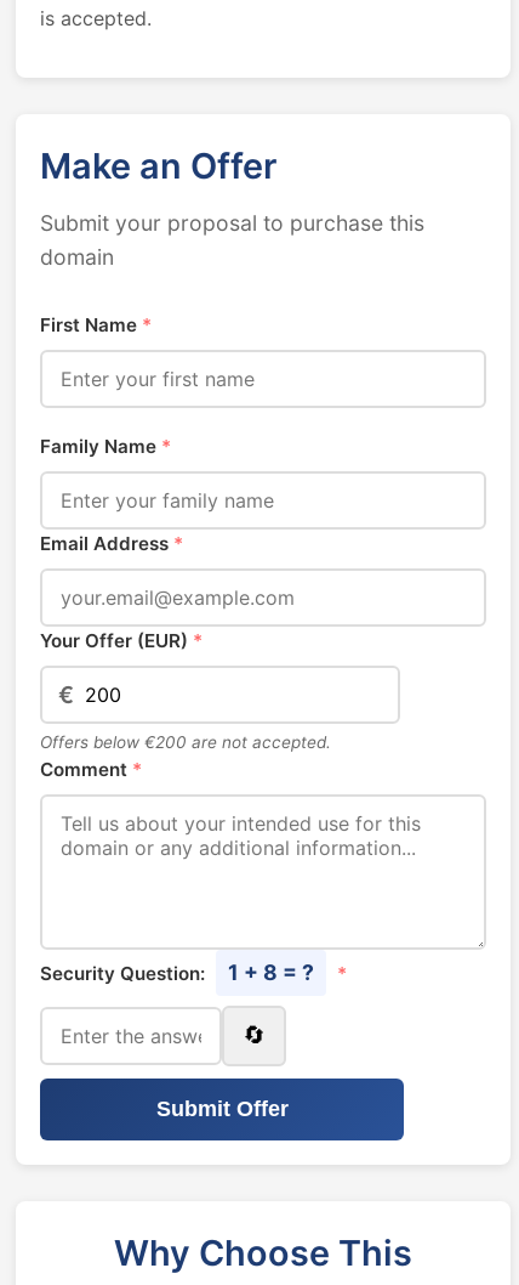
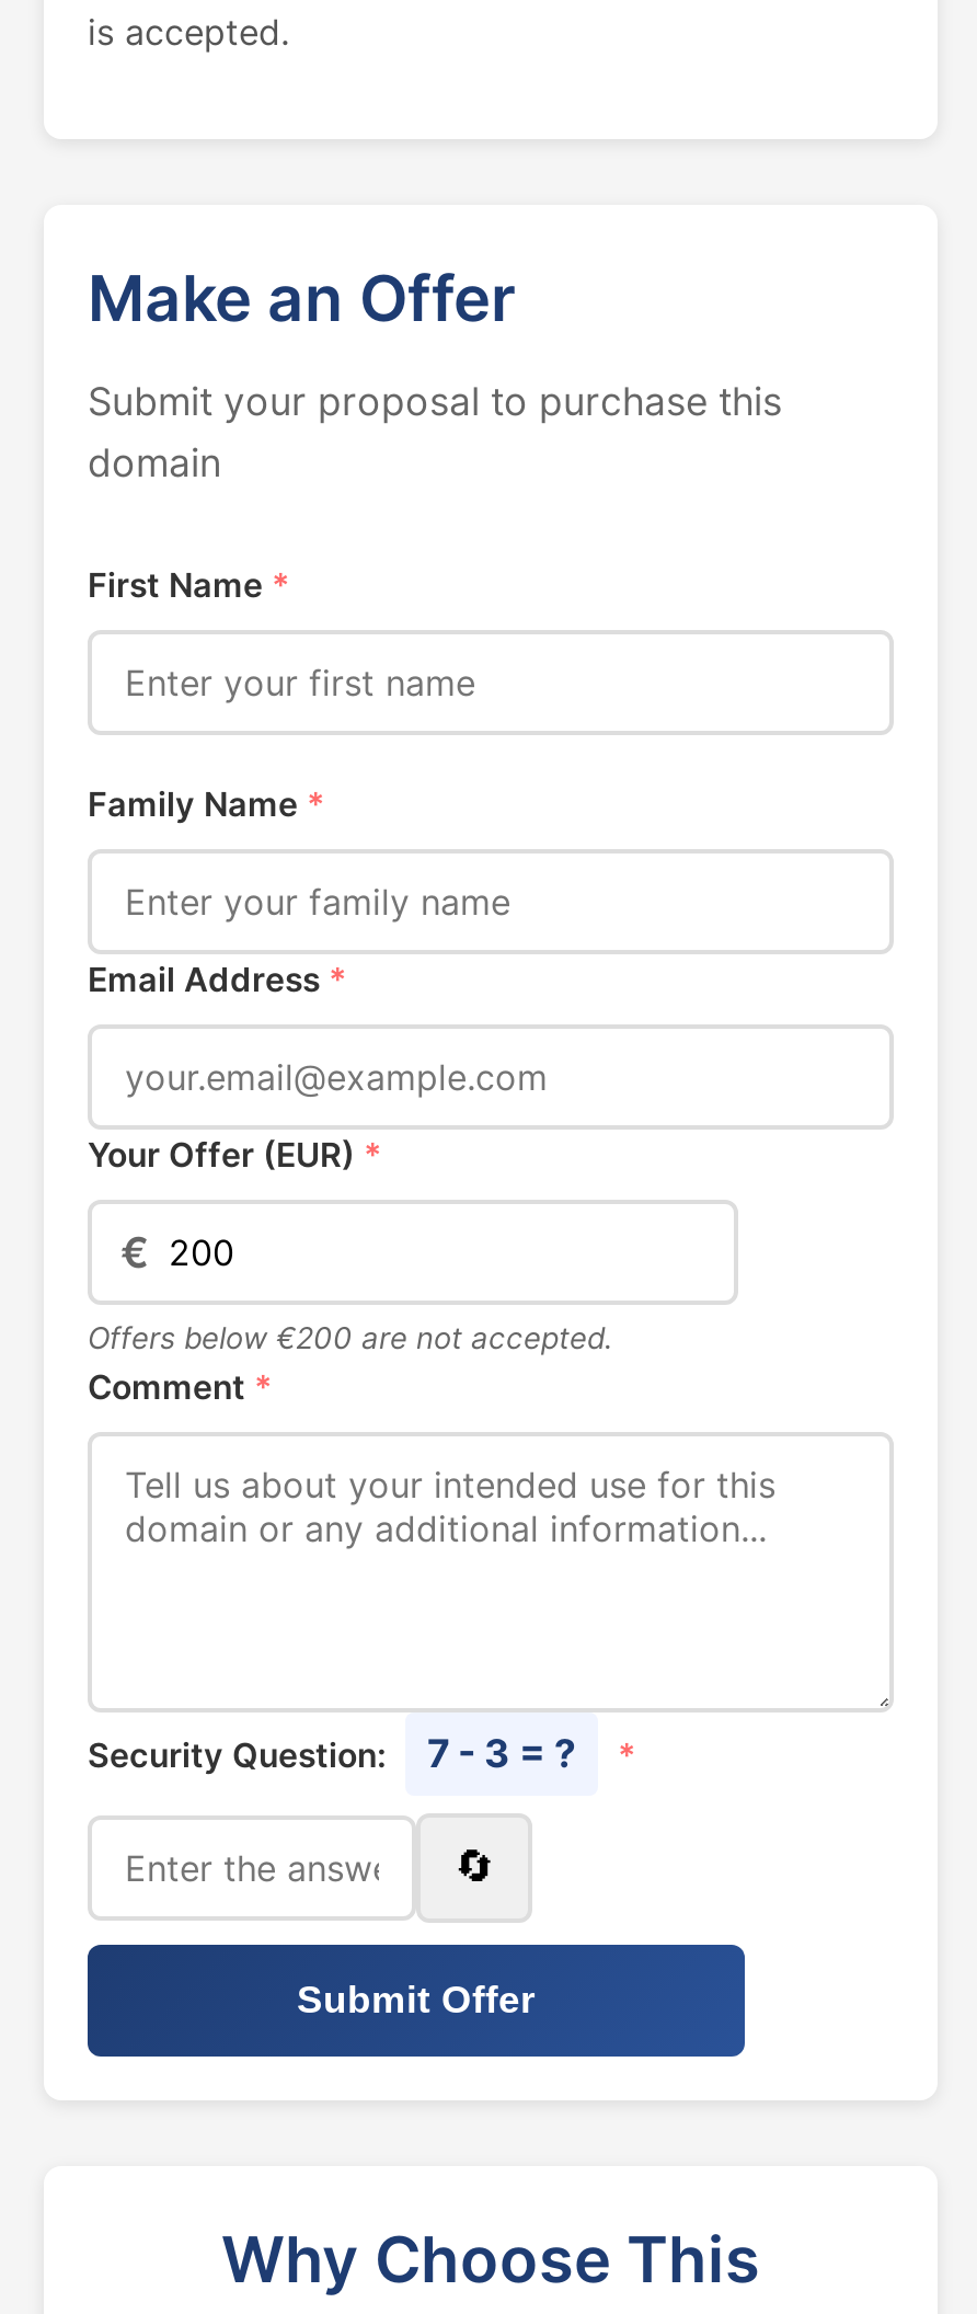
[228,959,314,985] 1 + 8 = ? -> [427,1730,576,1776] 7 - 3 = ?

